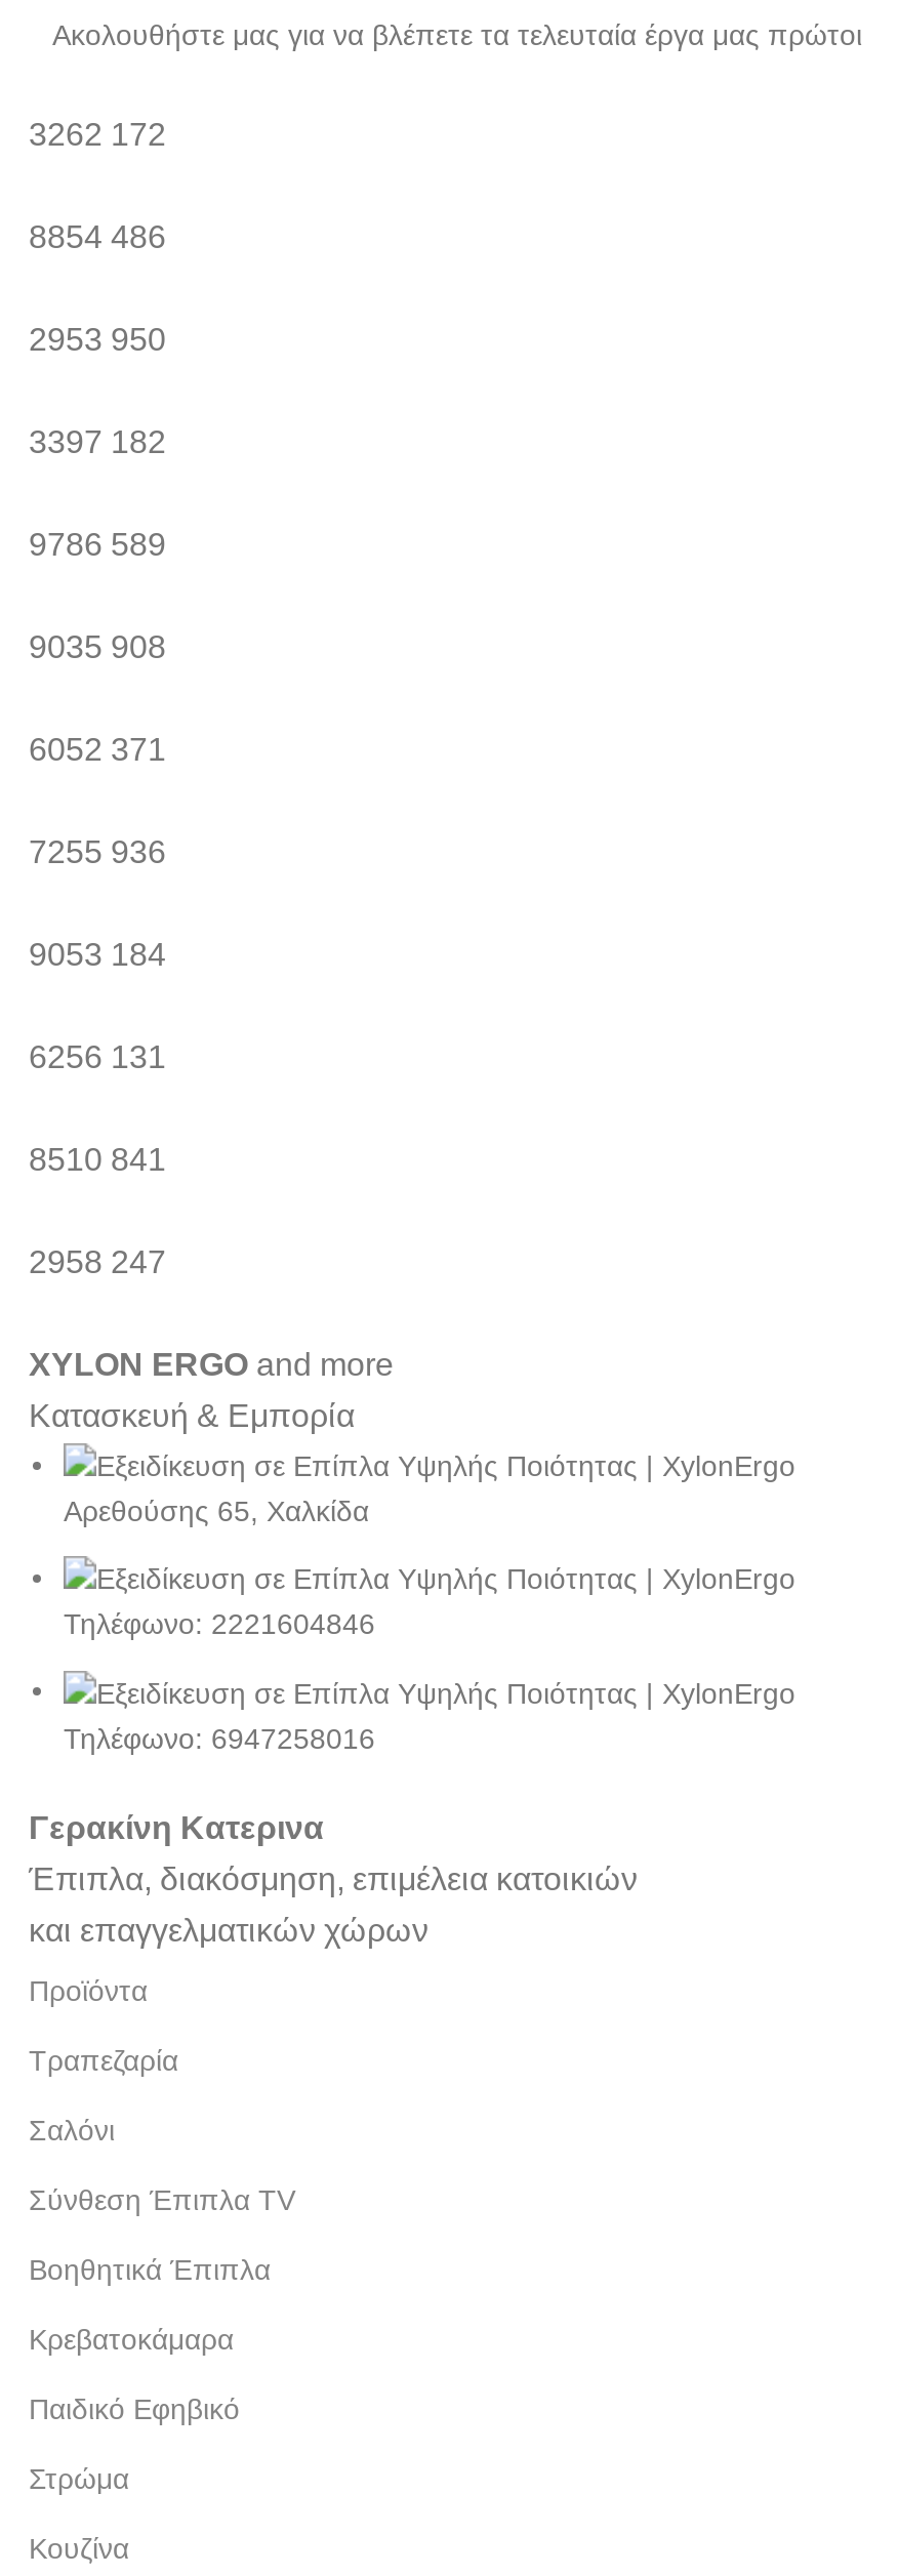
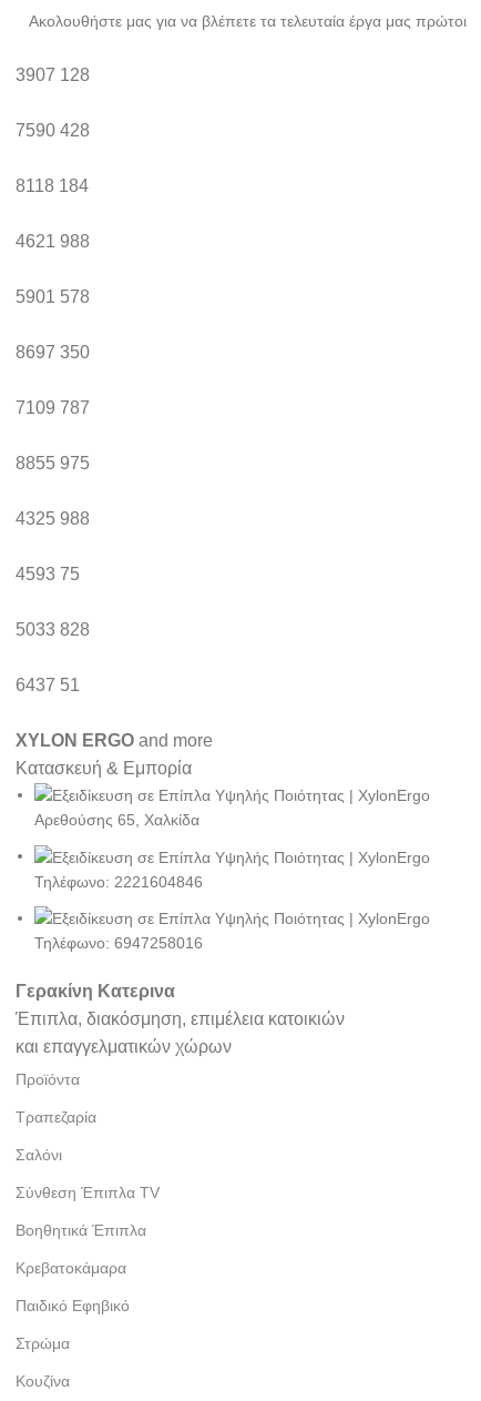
[29,116,166,151] 3262 172 -> [16,66,90,84] 3907 128
[29,219,166,253] 8854 486 -> [16,121,90,140] 7590 428
[29,321,166,356] 2953 950 -> [16,176,89,195] 8118 184
[29,424,166,458] 3397 182 -> [16,232,90,251] 4621 988
[29,526,166,561] 9786 589 -> [16,287,90,306] 5901 578
[29,629,166,663] 9035 908 -> [16,343,90,362] 8697 350
[29,731,166,766] 6052 371 -> [16,398,90,417] 7109 787
[29,834,166,868] 7255 936 -> [16,454,90,473] 8855 975
[29,936,166,971] 9053 184 -> [16,509,90,528] 4325 988
[29,1039,166,1073] 6256 131 -> [16,565,80,584] 4593 75
[29,1141,166,1176] 8510 841 -> [16,620,90,639] 5033 828
[29,1244,166,1278] 2958 247 -> [16,676,80,695] 6437 51

